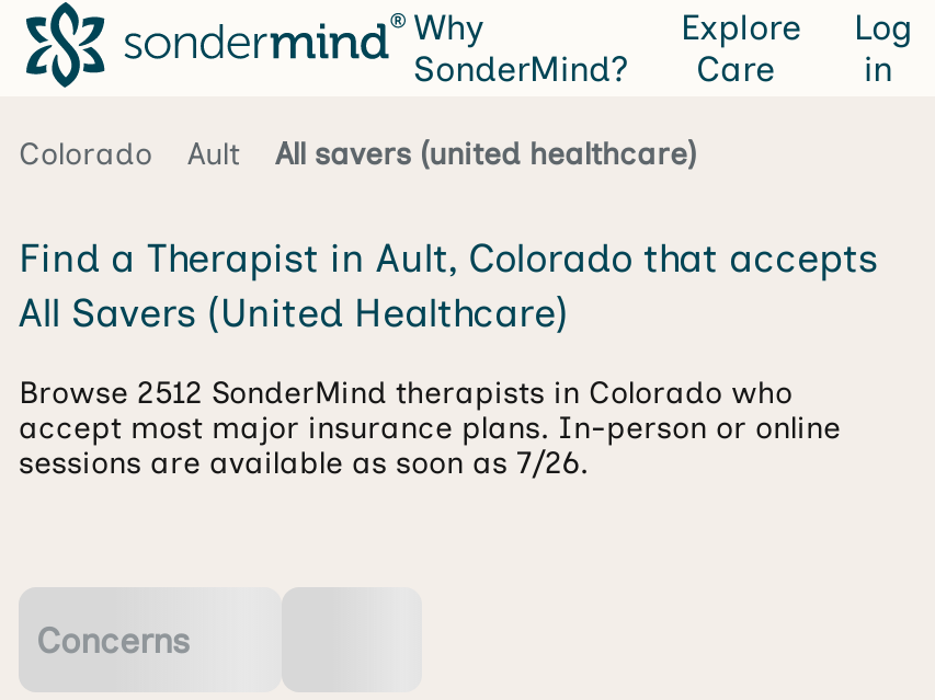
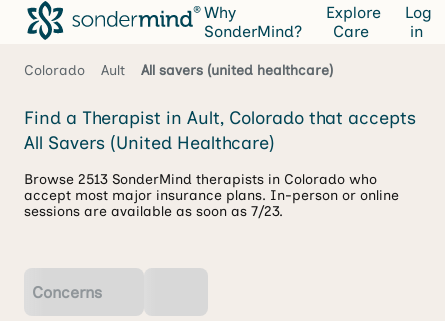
[19,375,793,412] Browse 2512 SonderMind therapists in Colorado who -> [24,171,377,188] Browse 2513 SonderMind therapists in Colorado who
[19,445,589,482] sessions are available as soon as 7/26. -> [24,203,283,220] sessions are available as soon as 7/23.

